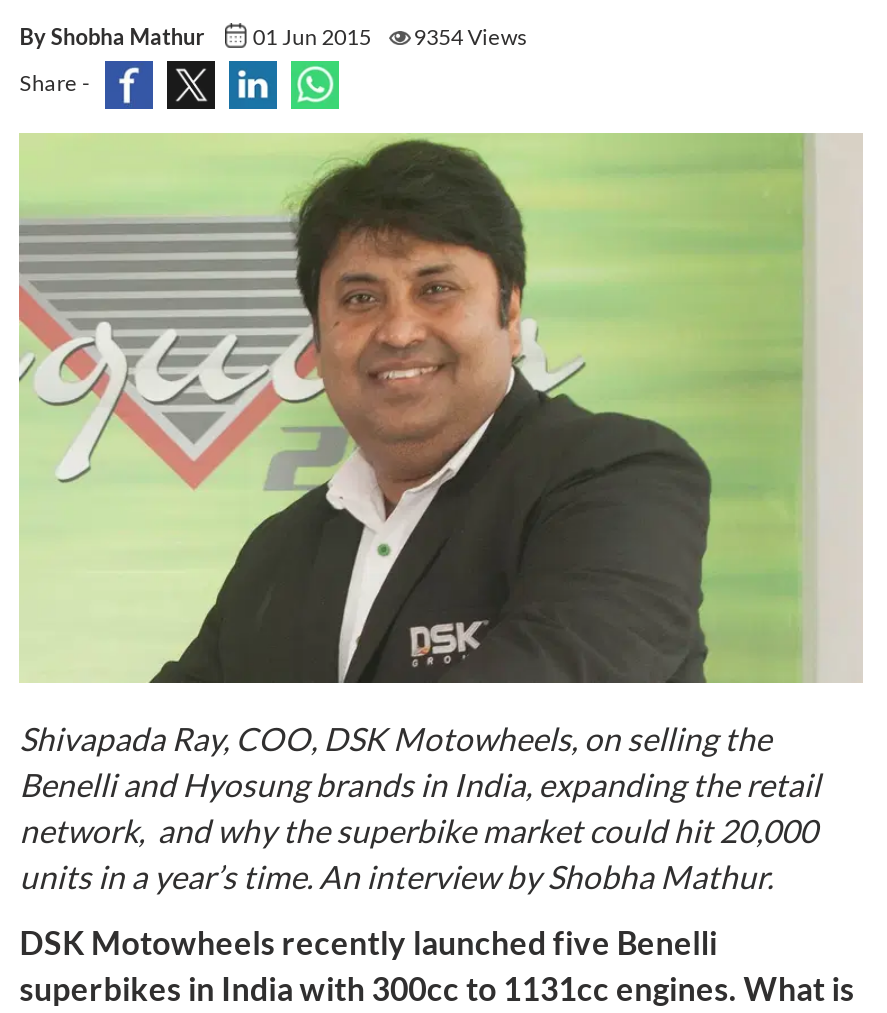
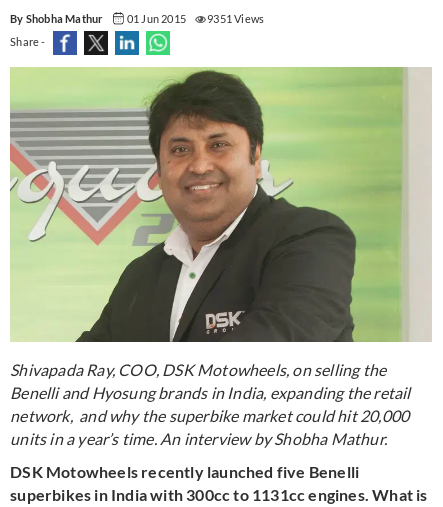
[19,23,528,49] By Shobha Mathur 01 Jun 2015 9354 Views -> [10,12,264,25] By Shobha Mathur 01 Jun 2015 9351 Views

